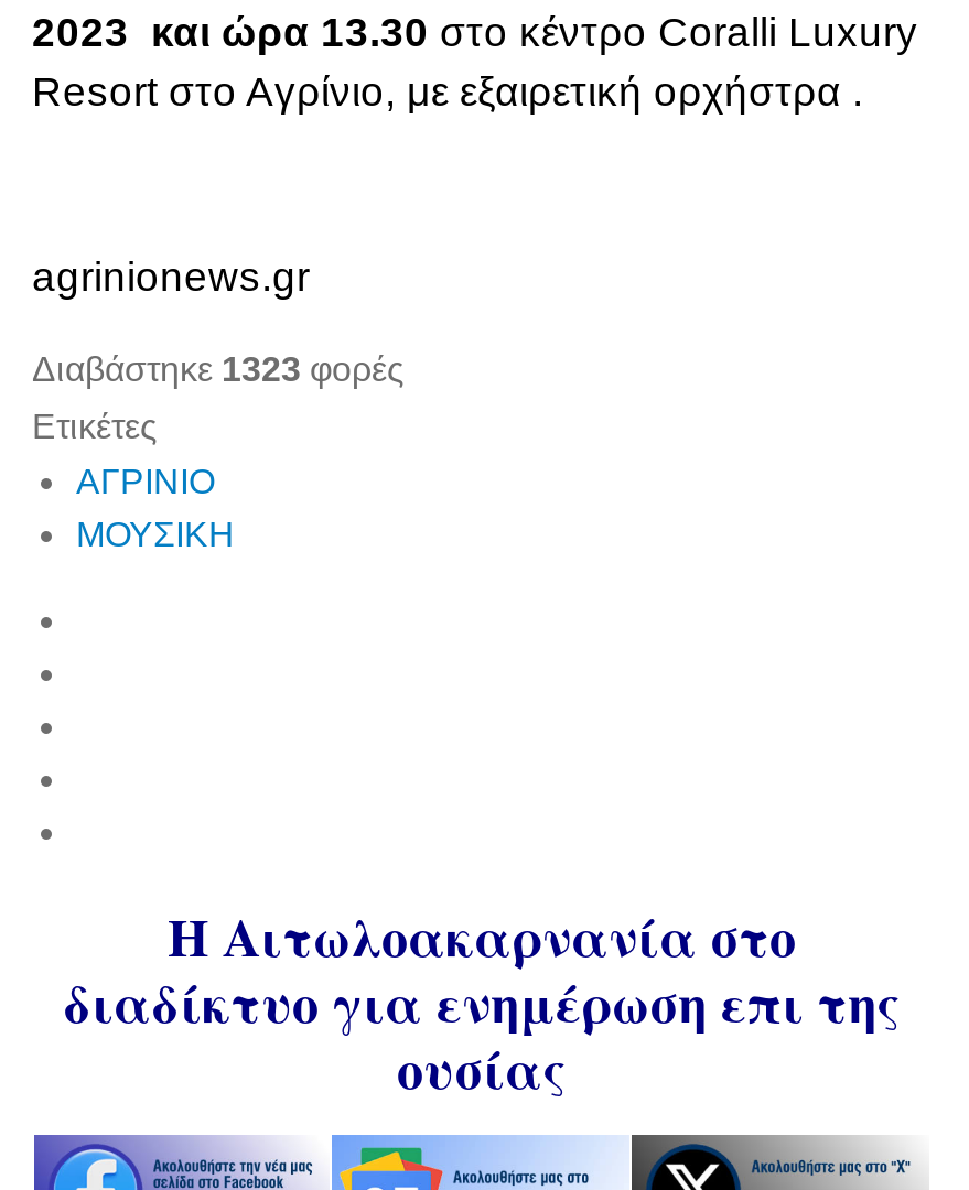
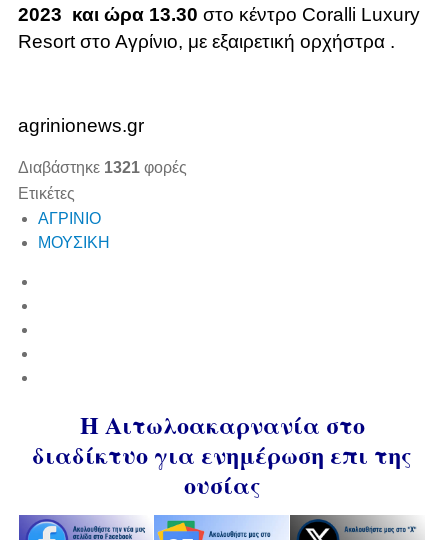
[32,350,405,388] Διαβάστηκε 1323 φορές -> [18,159,187,176] Διαβάστηκε 1321 φορές

